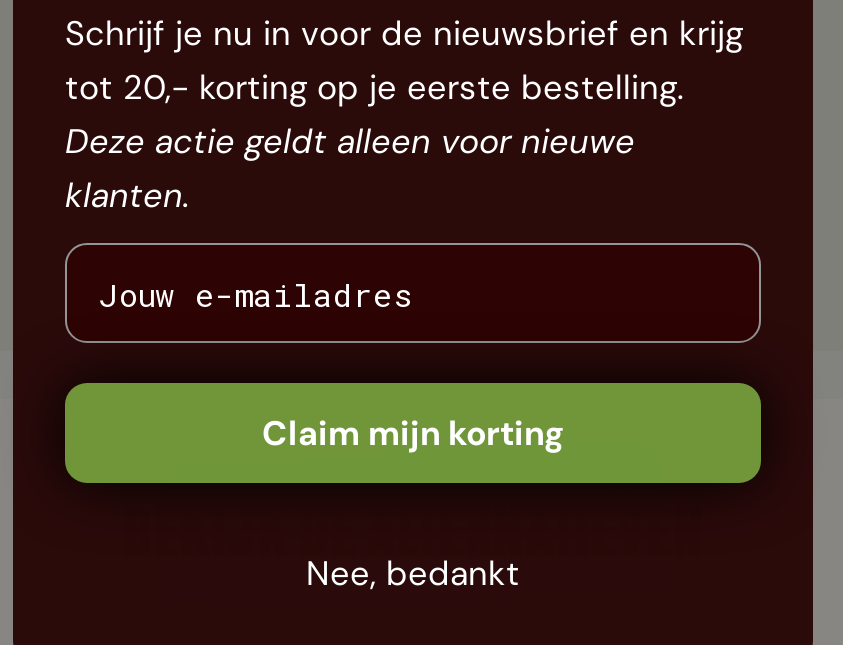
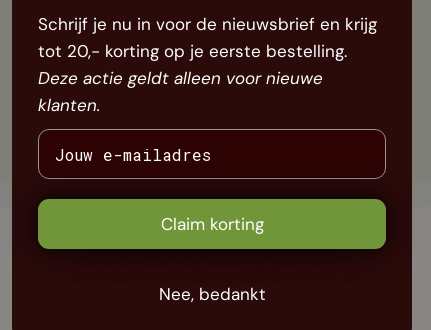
[262,410,564,454] Claim mijn korting -> [160,213,263,235] Claim korting

